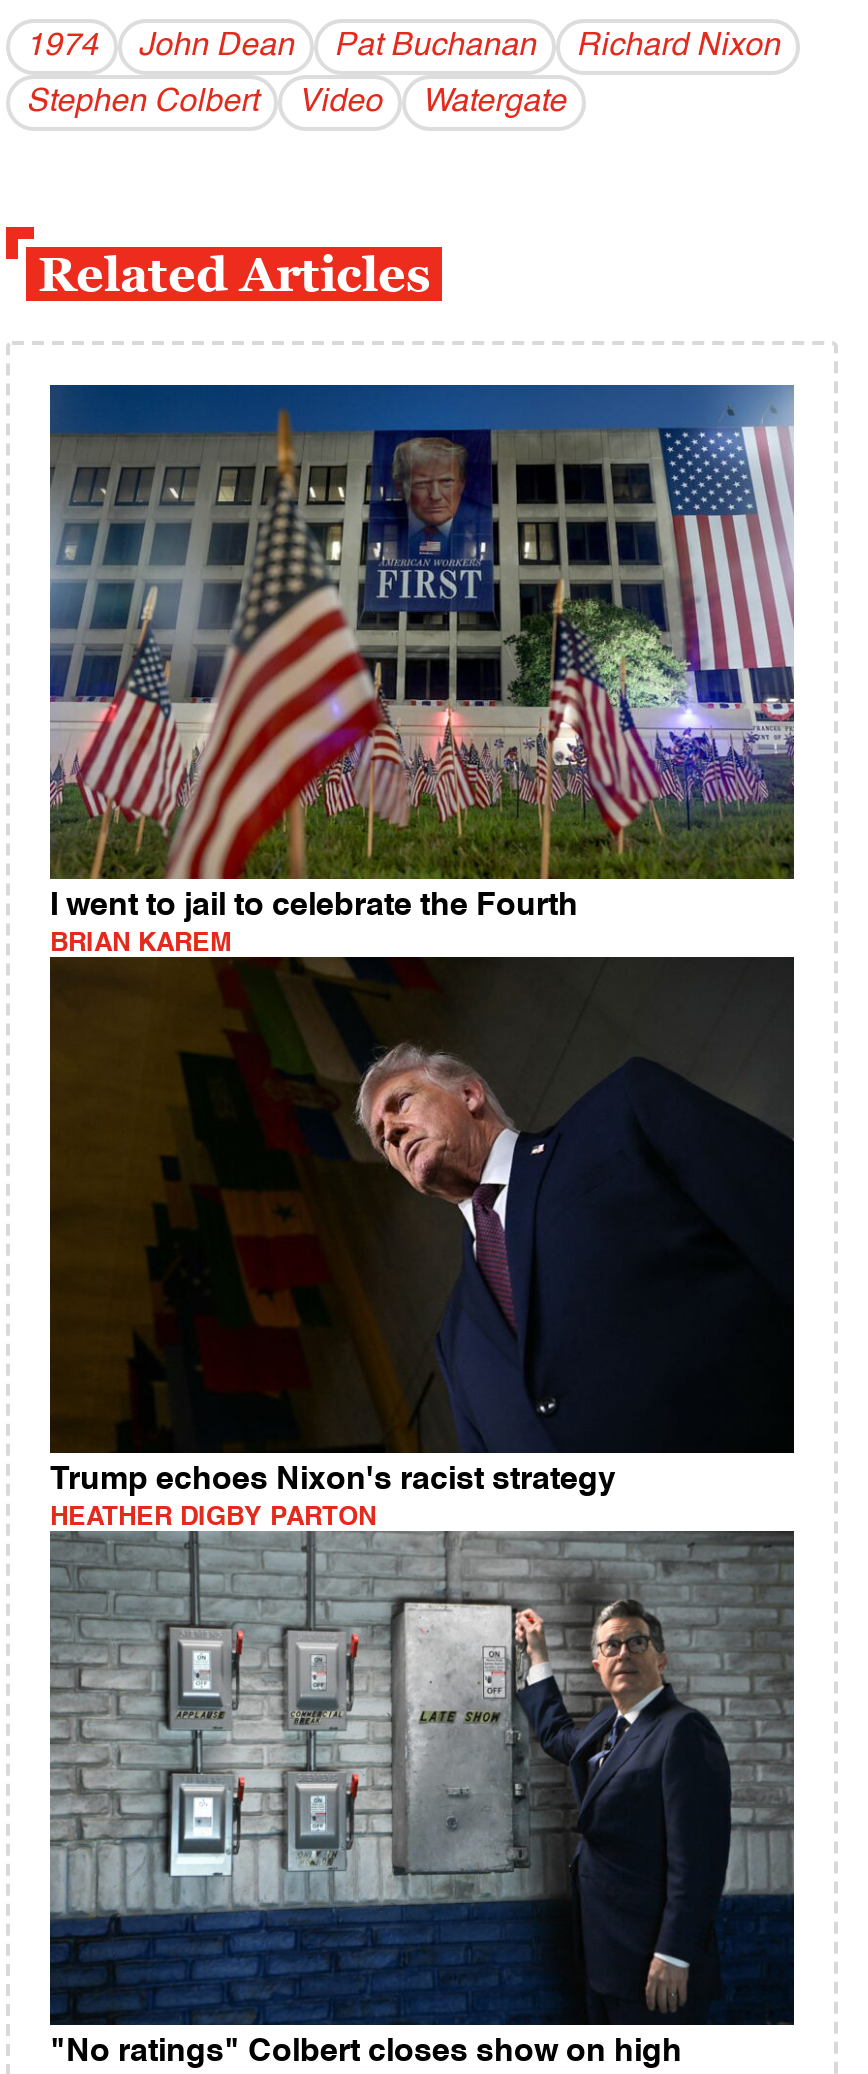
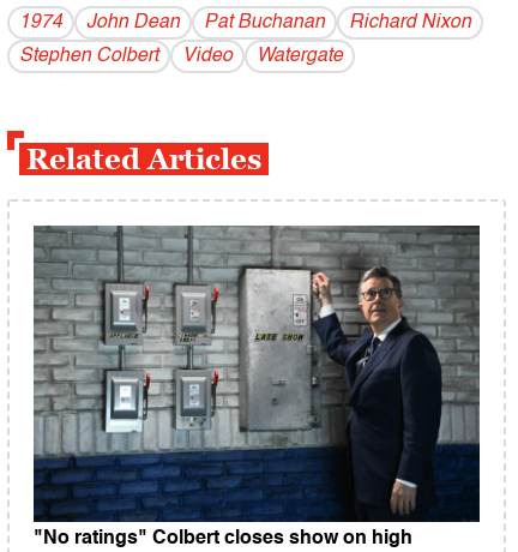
[48,383,794,958] [image] | I went to jail to celebrate the Fourth | BRIAN KAREM -> none
[48,955,796,1531] [image] | Trump echoes Nixon's racist strategy | HEATHER DIGBY PARTON -> none

